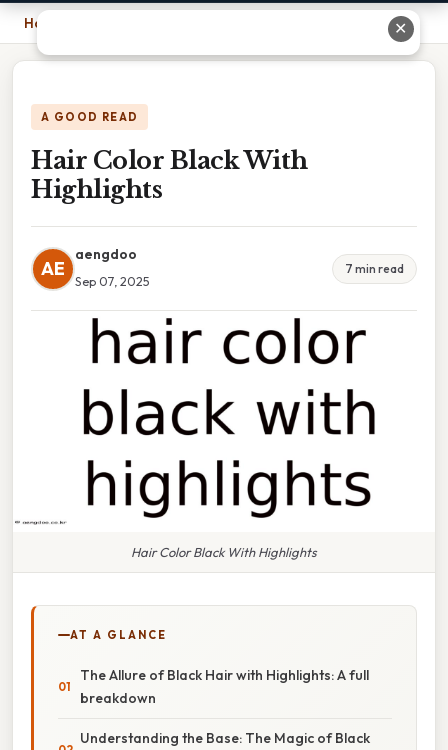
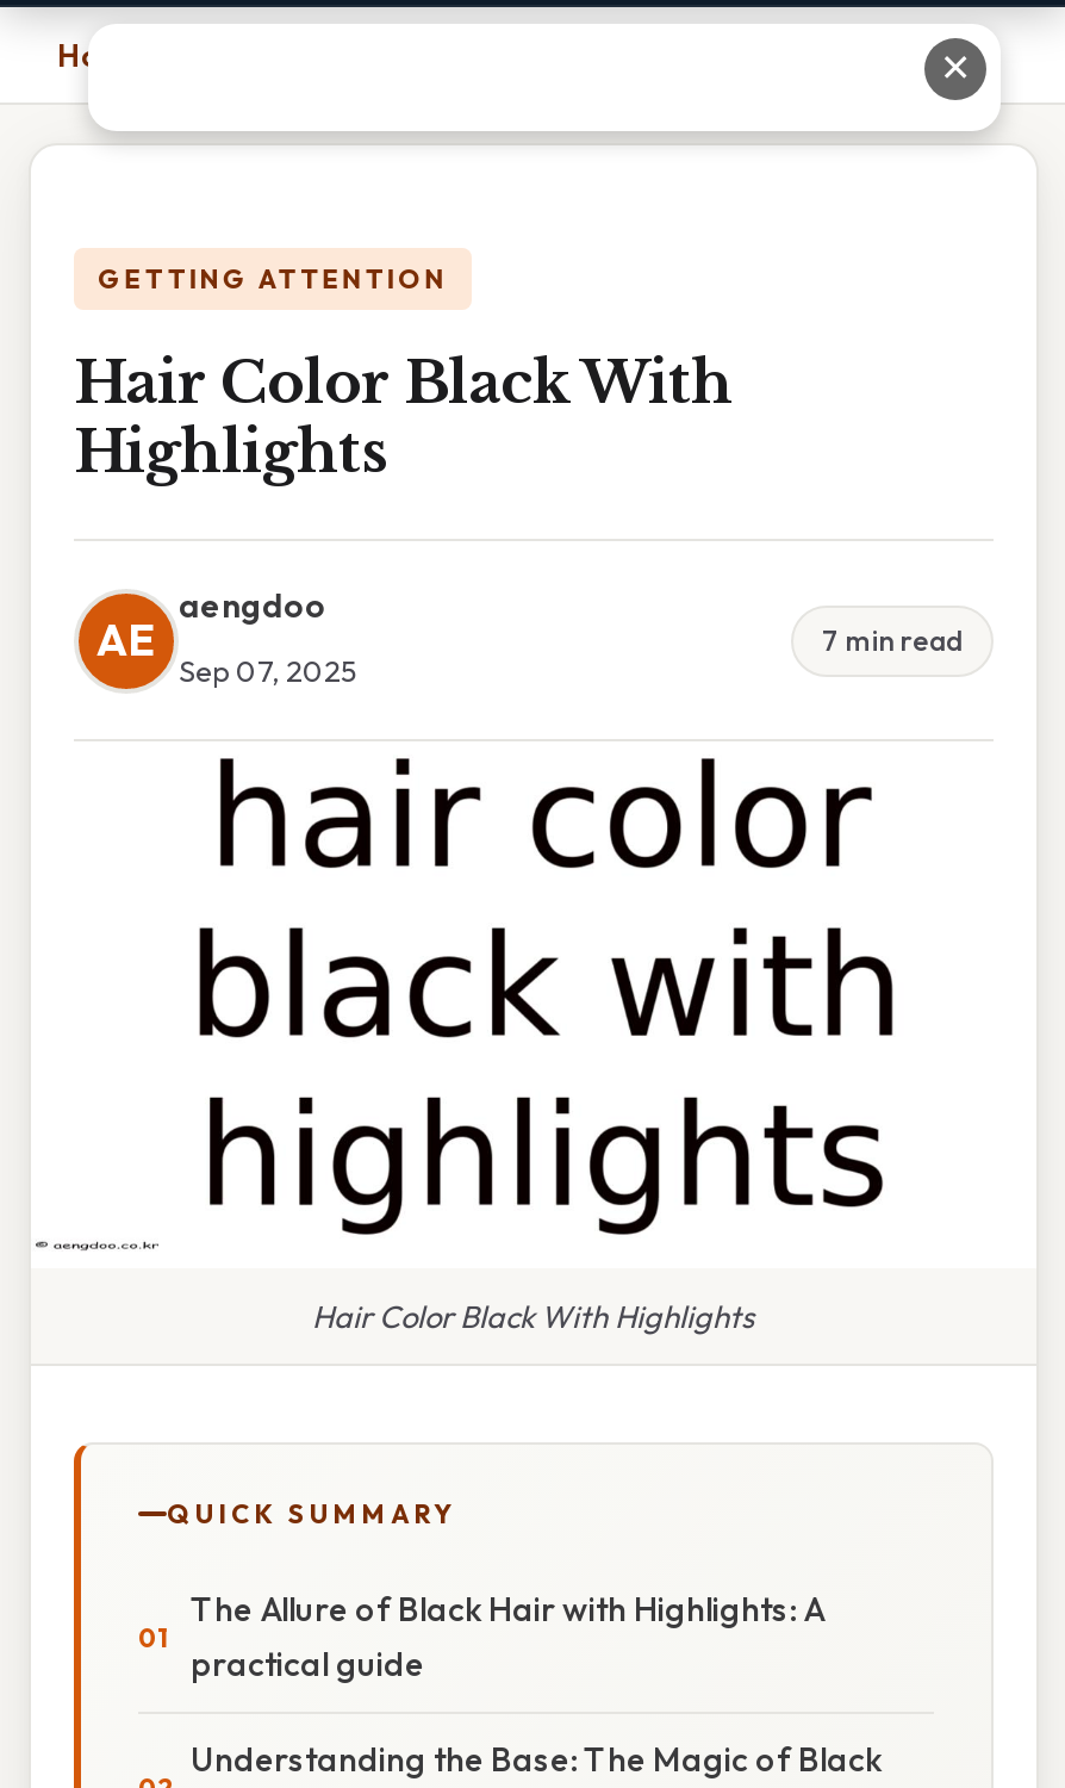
[41,110,138,124] A GOOD READ -> [98,262,447,296] GETTING ATTENTION
[70,628,167,642] AT A GLANCE -> [167,1497,457,1530] QUICK SUMMARY
[80,666,369,707] The Allure of Black Hair with Highlights: A full | breakdown -> [191,1587,824,1685] The Allure of Black Hair with Highlights: A | practical guide

